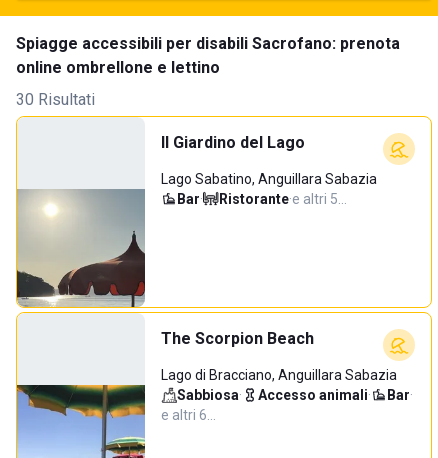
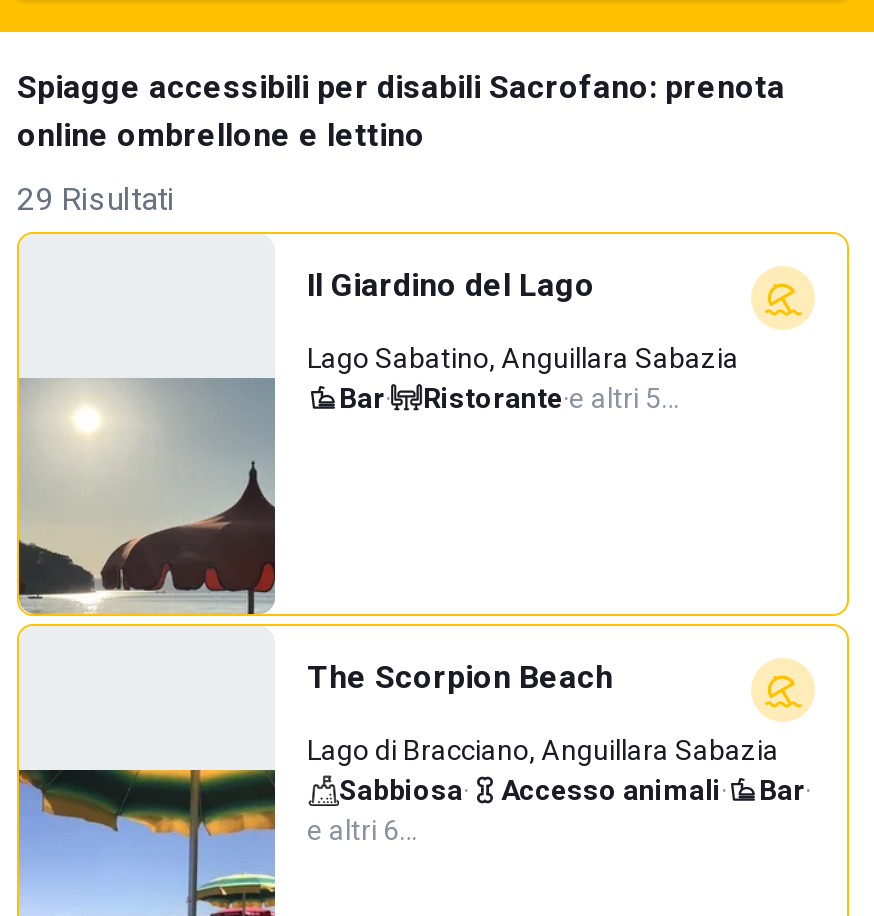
[16,90,95,109] 30 Risultati -> [17,180,175,218] 29 Risultati

